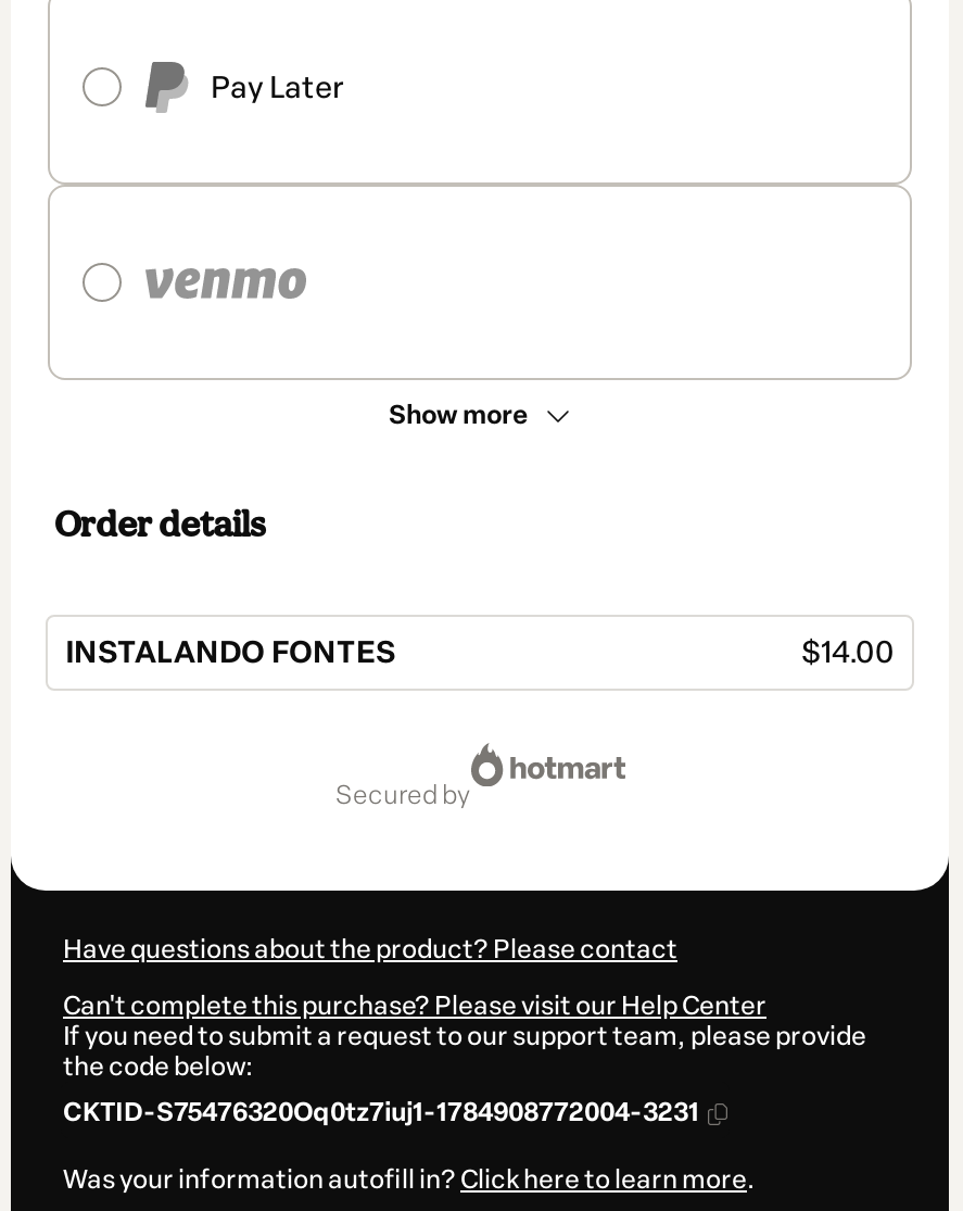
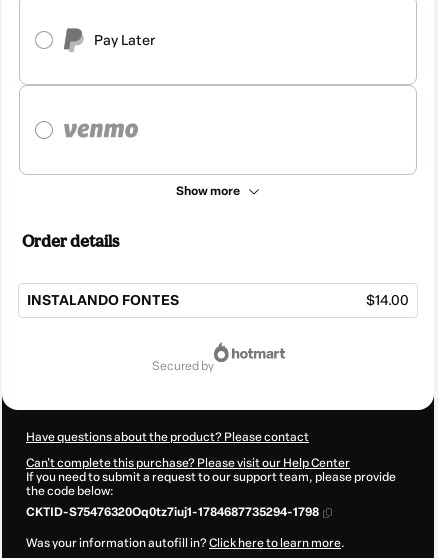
[63,1098,699,1128] CKTID-S75476320Oq0tz7iuj1-1784908772004-3231 -> [26,505,319,519] CKTID-S75476320Oq0tz7iuj1-1784687735294-1798

